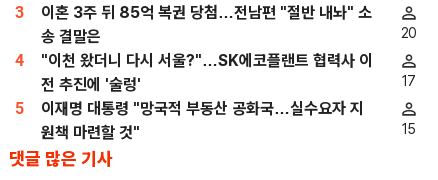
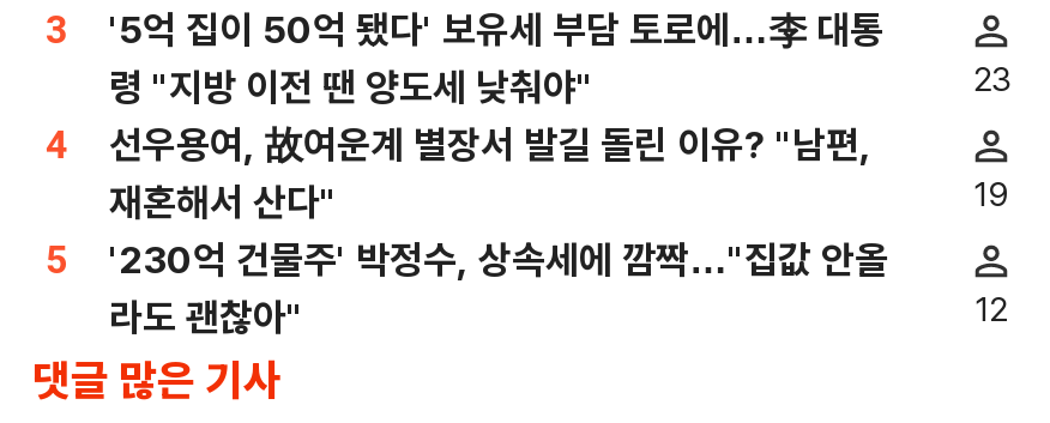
[41,3,417,46] 이혼 3주 뒤 85억 복권 당첨…전남편 "절반 내놔" 소 | 송 결말은 | 20 -> [109,7,1009,110] '5억 집이 50억 됐다' 보유세 부담 토로에…李 대통 | 령 "지방 이전 땐 양도세 낮춰야" | 23
[41,51,416,94] "이천 왔더니 다시 서울?"…SK에코플랜트 협력사 이 | 전 추진에 '술렁' | 17 -> [109,122,1008,225] 선우용여, 故여운계 별장서 발길 돌린 이유? "남편, | 재혼해서 산다" | 19
[41,99,416,142] 이재명 대통령 "망국적 부동산 공화국…실수요자 지 | 원책 마련할 것" | 15 -> [109,237,1007,340] '230억 건물주' 박정수, 상속세에 깜짝…"집값 안올 | 라도 괜찮아" | 12

